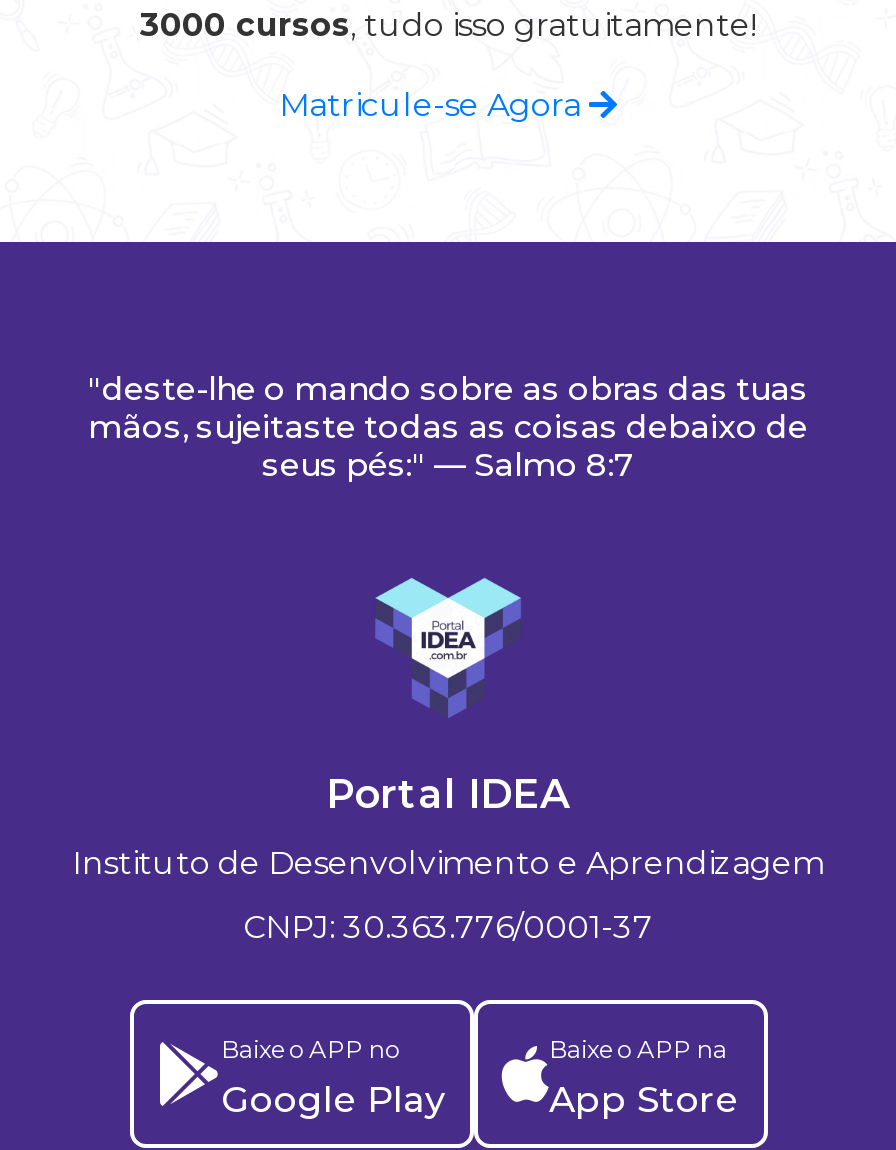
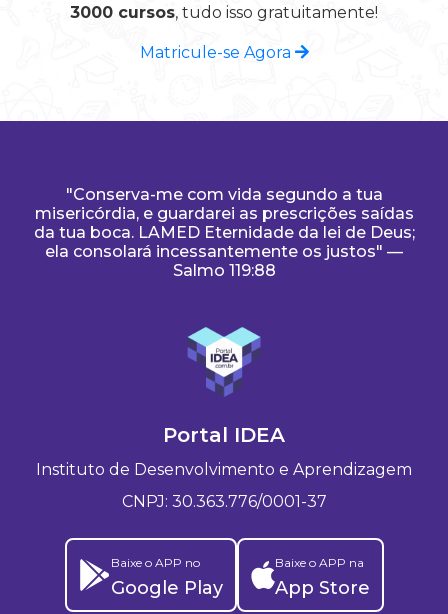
[88,369,808,483] "deste-lhe o mando sobre as obras das tuas | mãos, sujeitaste todas as coisas debaixo de | seus pés:" — Salmo 8:7 -> [33,185,414,280] "Conserva-me com vida segundo a tua | misericórdia, e guardarei as prescrições saídas | da tua boca. LAMED Eternidade da lei de Deus; | ela consolará incessantemente os justos" — | Salmo 119:88

